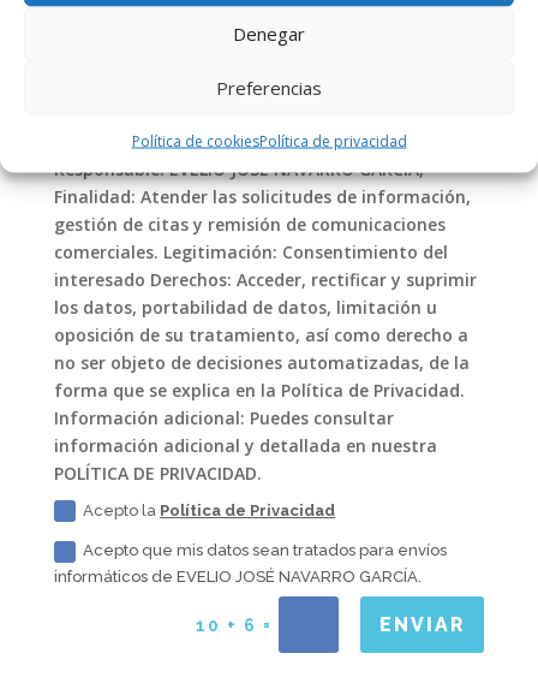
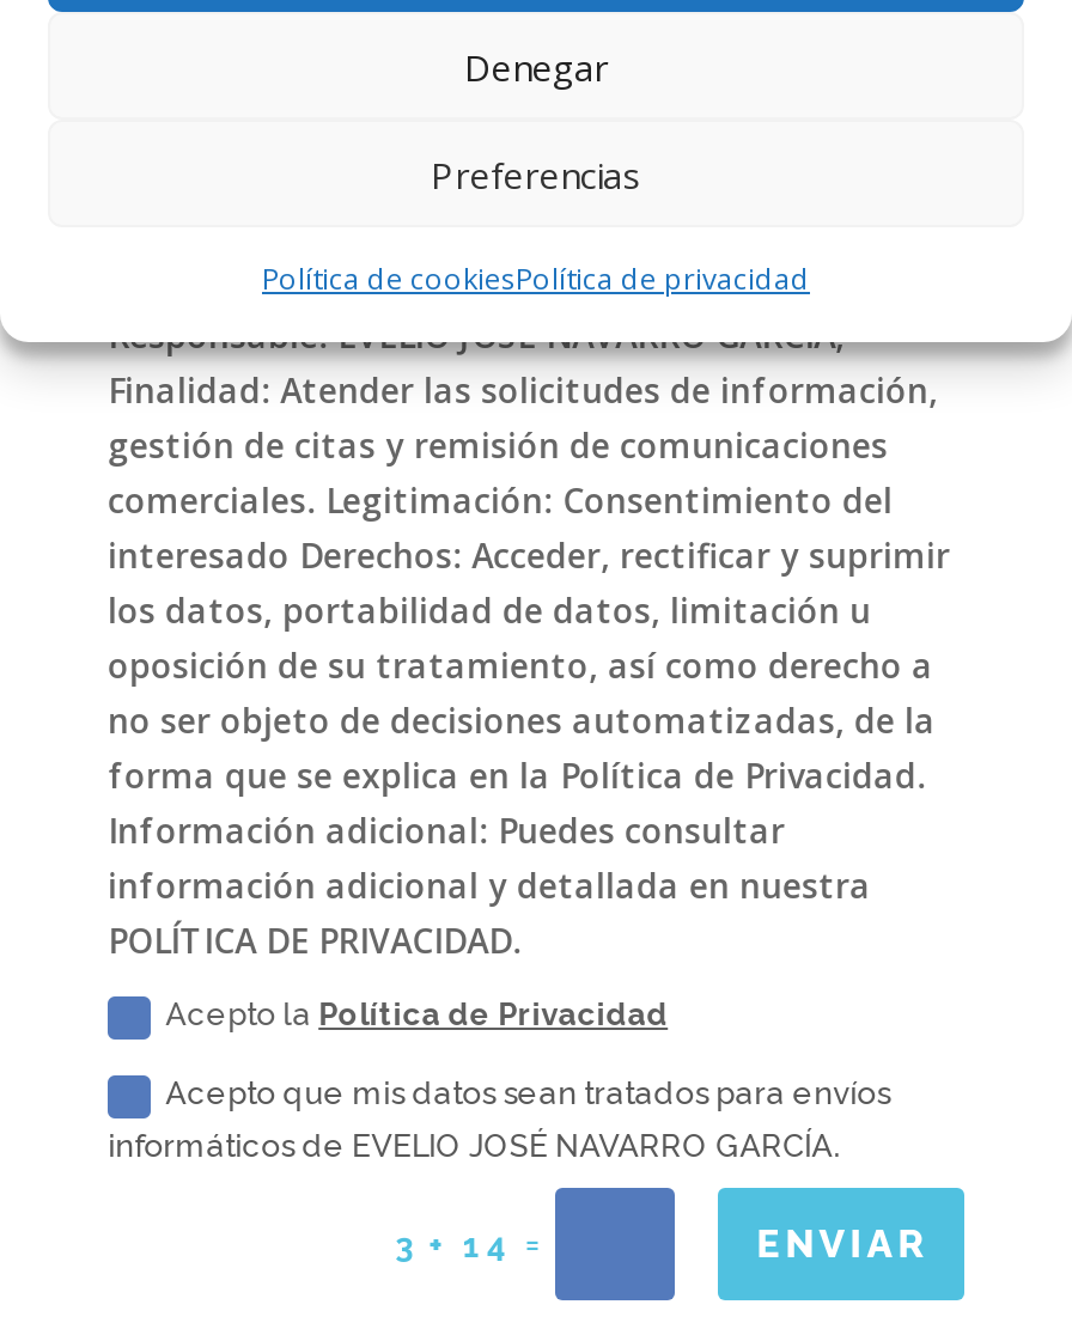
[196,615,279,635] 10 + 6 = -> [395,1223,556,1263] 3 + 14 =

